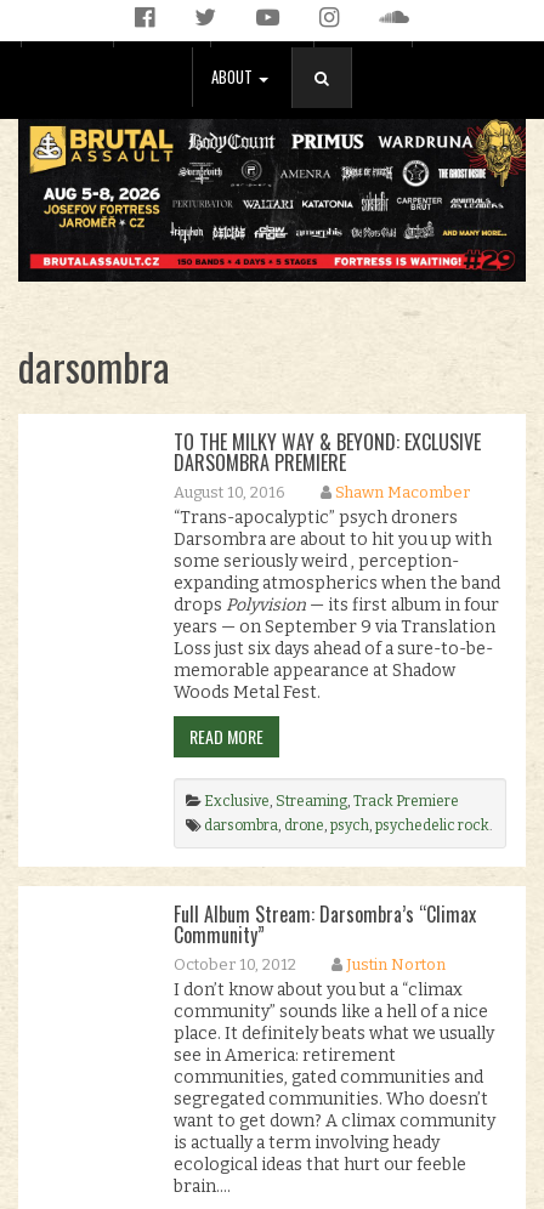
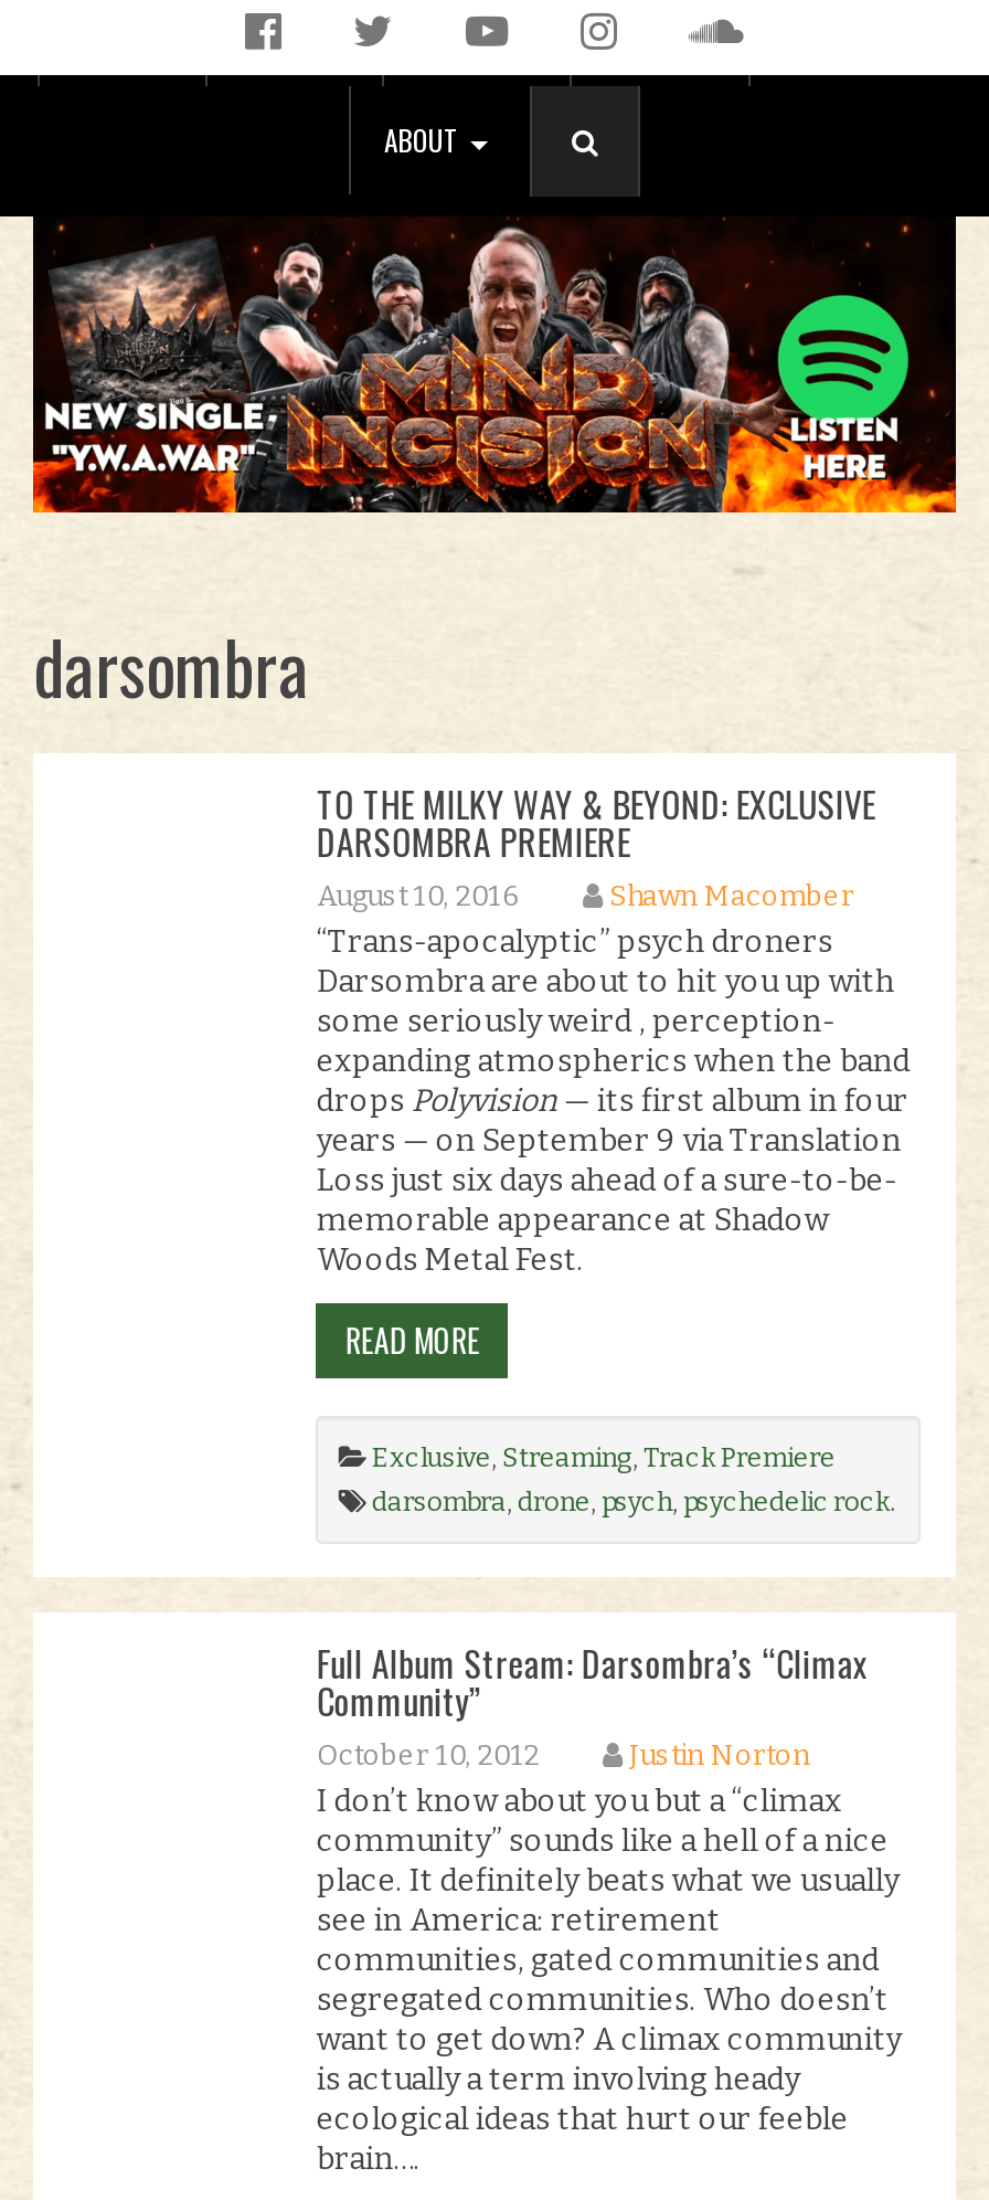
[17,119,527,283] [image] -> [31,219,958,515] [image]

